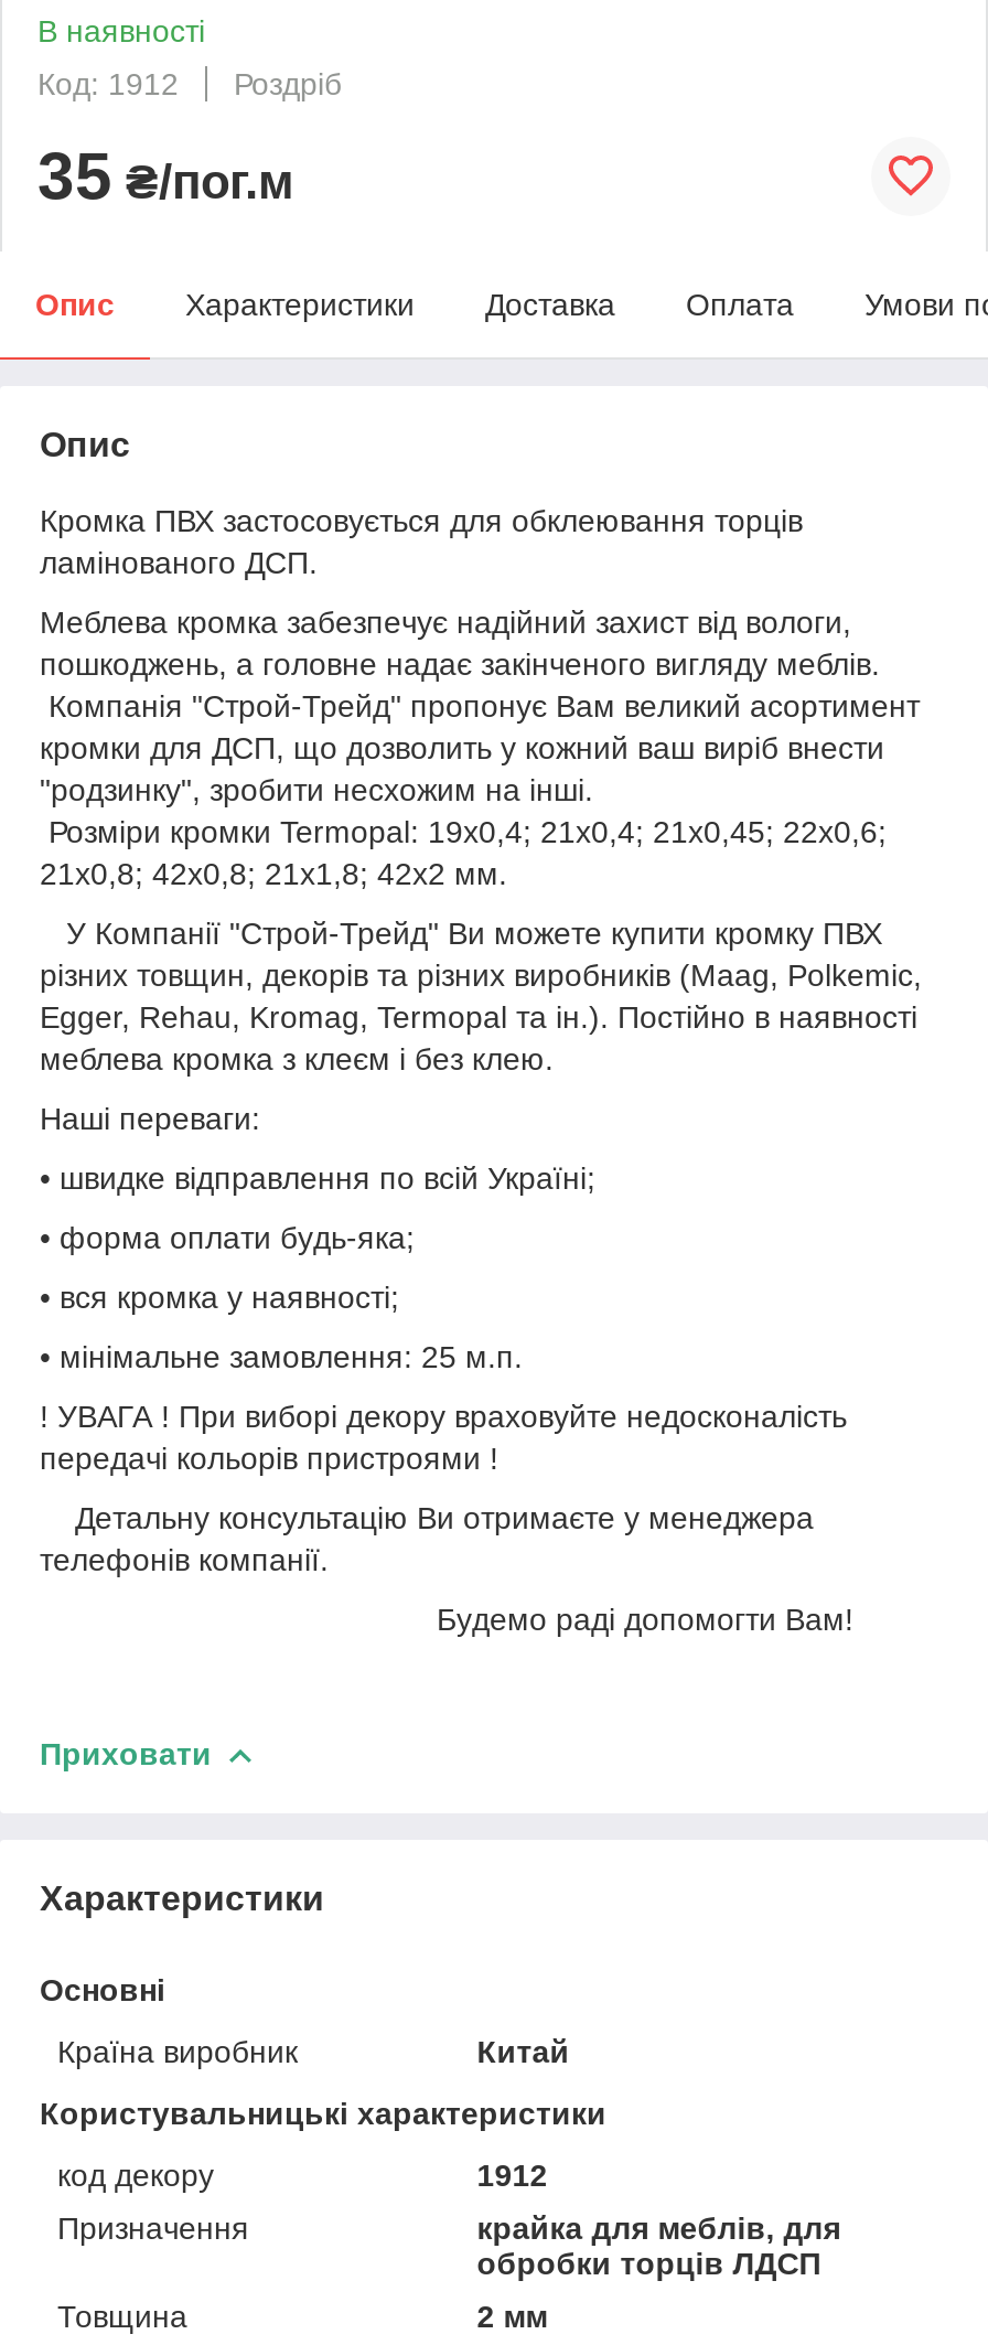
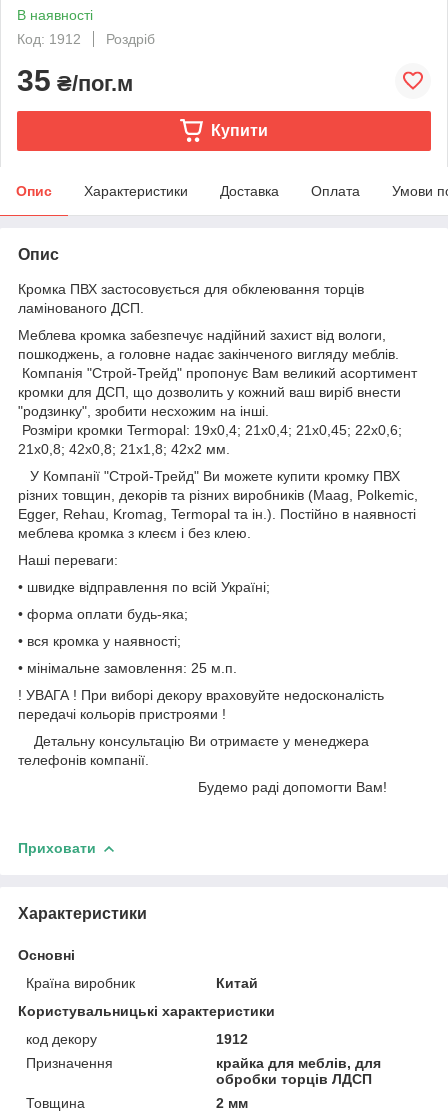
none -> [211,122,268,139] Купити

